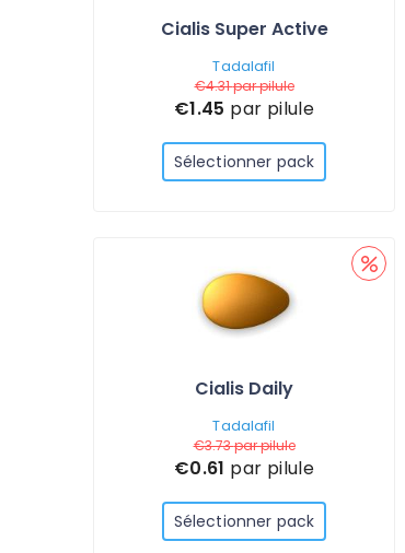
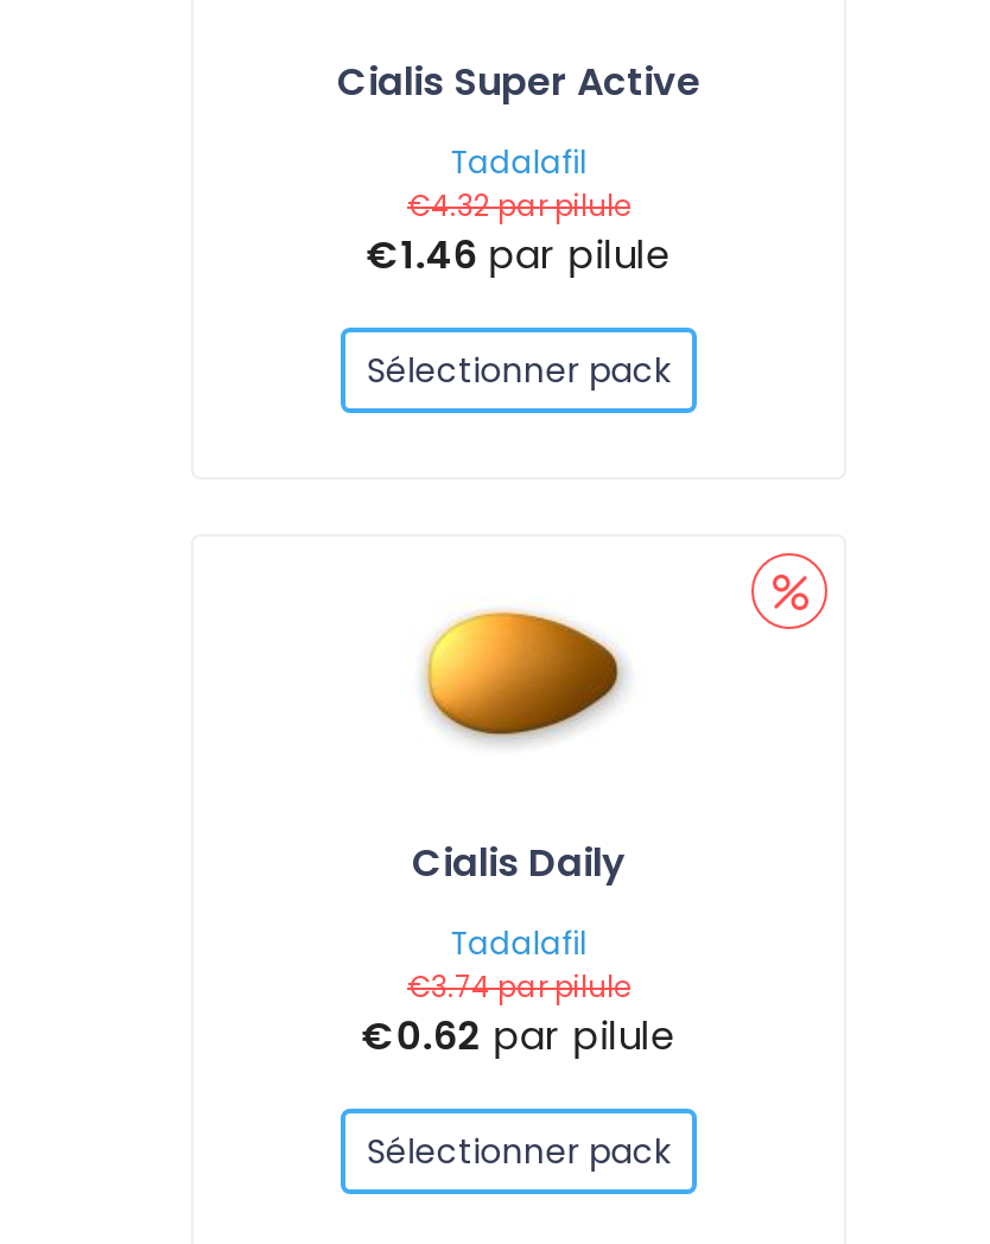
[194,77,294,95] €4.31par pilule -> [407,185,630,226] €4.32par pilule
[174,96,314,121] €1.45 par pilule -> [366,228,671,283] €1.46 par pilule
[193,436,295,455] €3.73par pilule -> [407,966,630,1007] €3.74par pilule
[174,456,314,481] €0.61 par pilule -> [362,1009,676,1064] €0.62 par pilule

